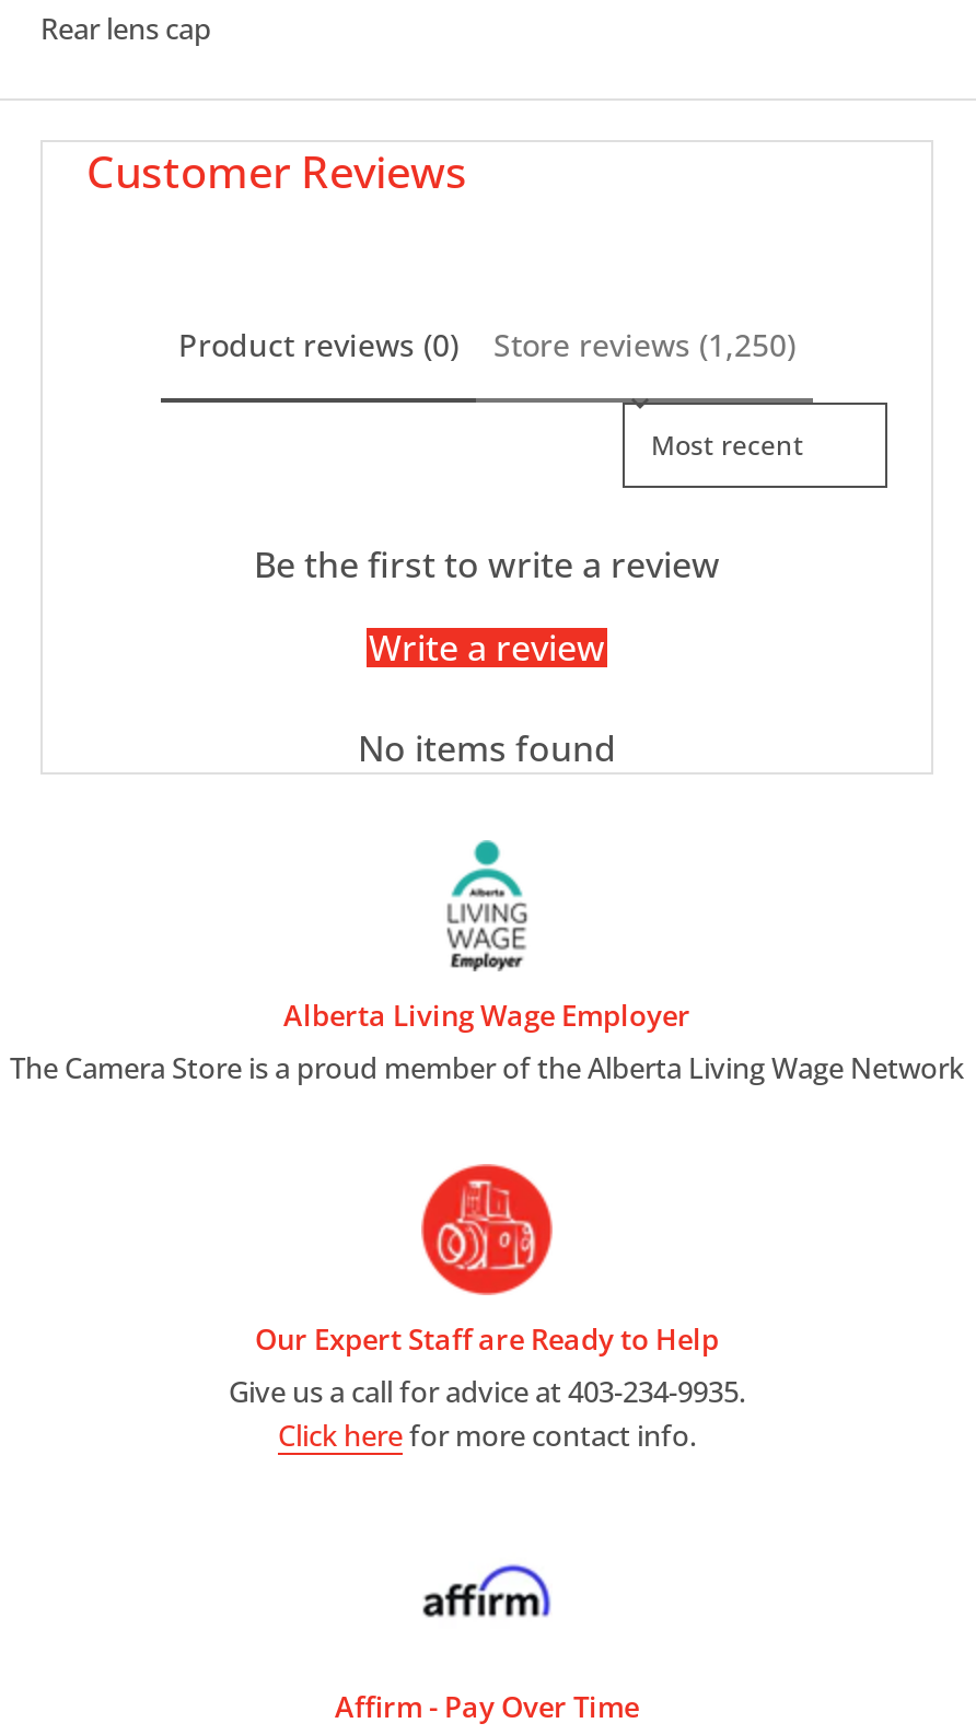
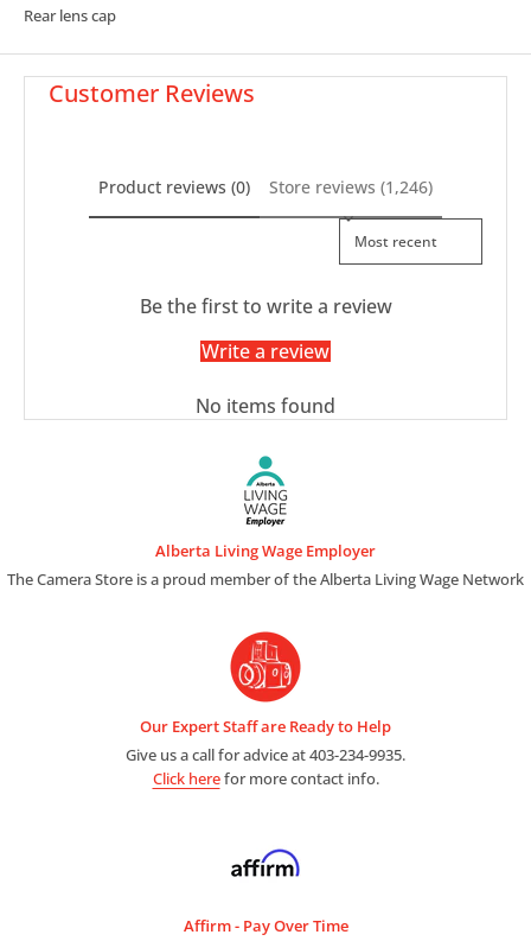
[493,323,795,365] Store reviews (1,250) -> [269,175,433,198] Store reviews (1,246)

